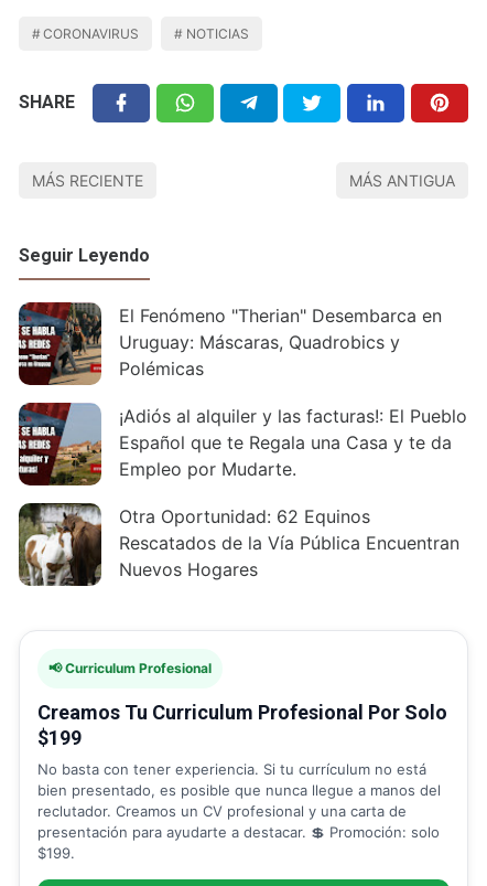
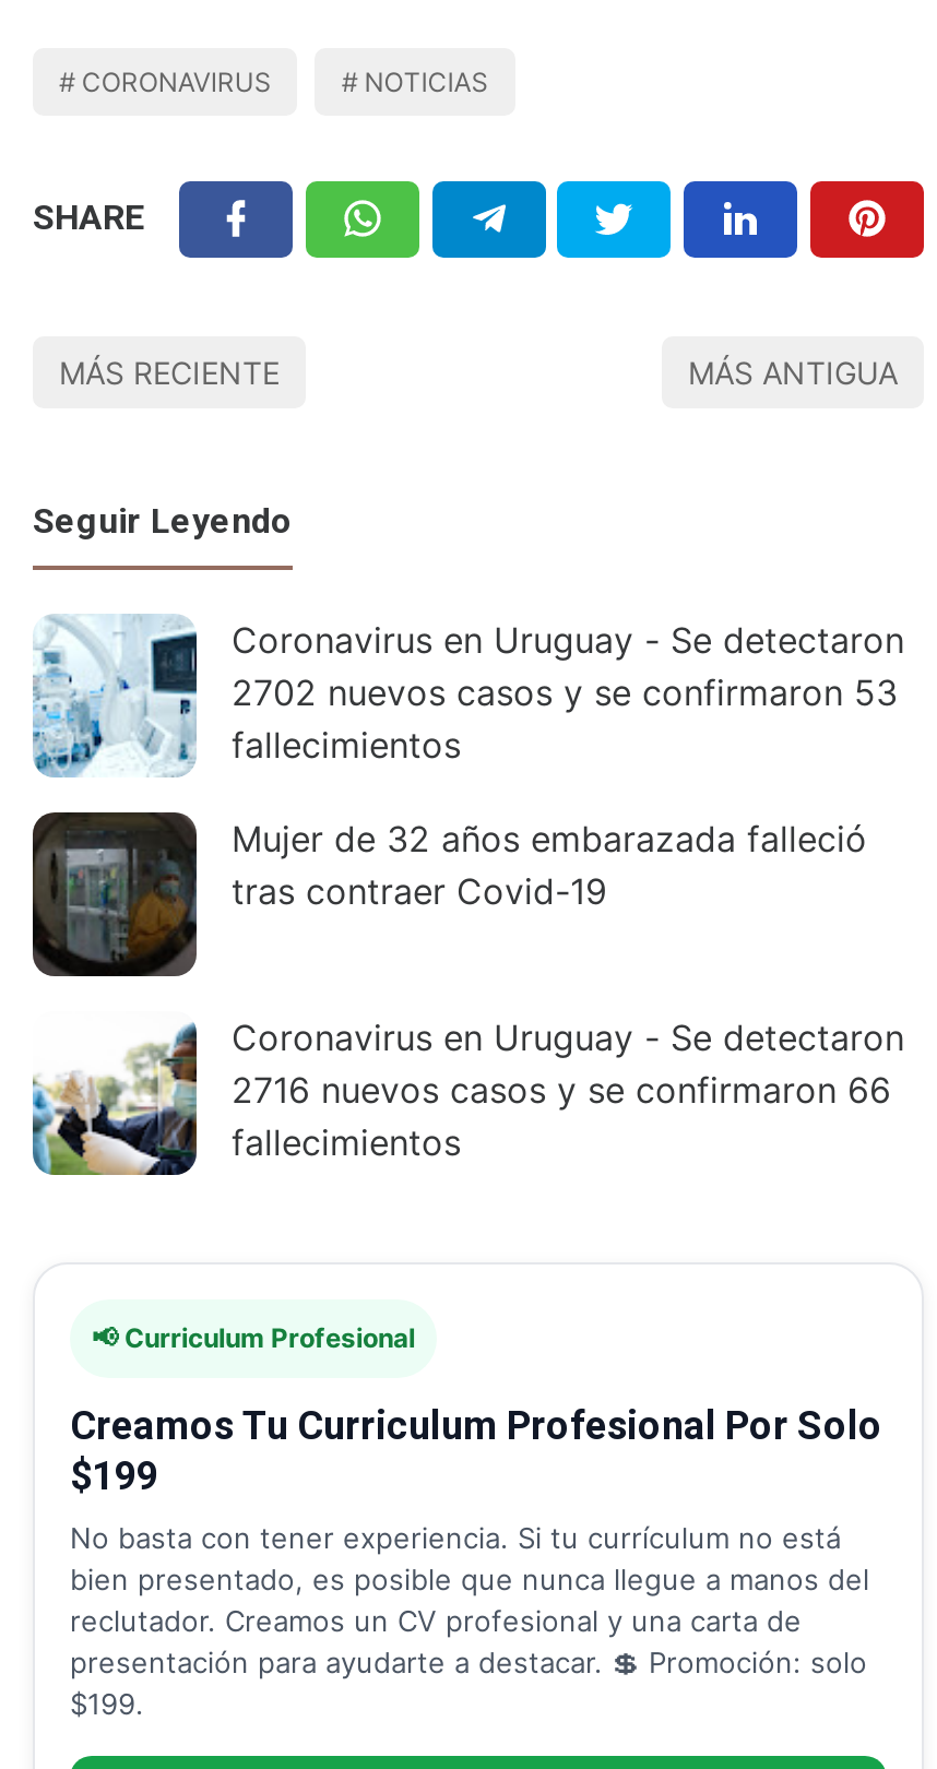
[18,301,442,386] [image] | El Fenómeno "Therian" Desembarca en | Uruguay: Máscaras, Quadrobics y | Polémicas -> [33,614,904,777] [image] | Coronavirus en Uruguay - Se detectaron | 2702 nuevos casos y se confirmaron 53 | fallecimientos
[18,402,467,485] [image] | ¡Adiós al alquiler y las facturas!: El Pueblo | Español que te Regala una Casa y te da | Empleo por Mudarte. -> [31,810,867,976] [image] | Mujer de 32 años embarazada falleció | tras contraer Covid-19
[18,502,459,587] [image] | Otra Oportunidad: 62 Equinos | Rescatados de la Vía Pública Encuentran | Nuevos Hogares -> [31,1011,904,1177] [image] | Coronavirus en Uruguay - Se detectaron | 2716 nuevos casos y se confirmaron 66 | fallecimientos

